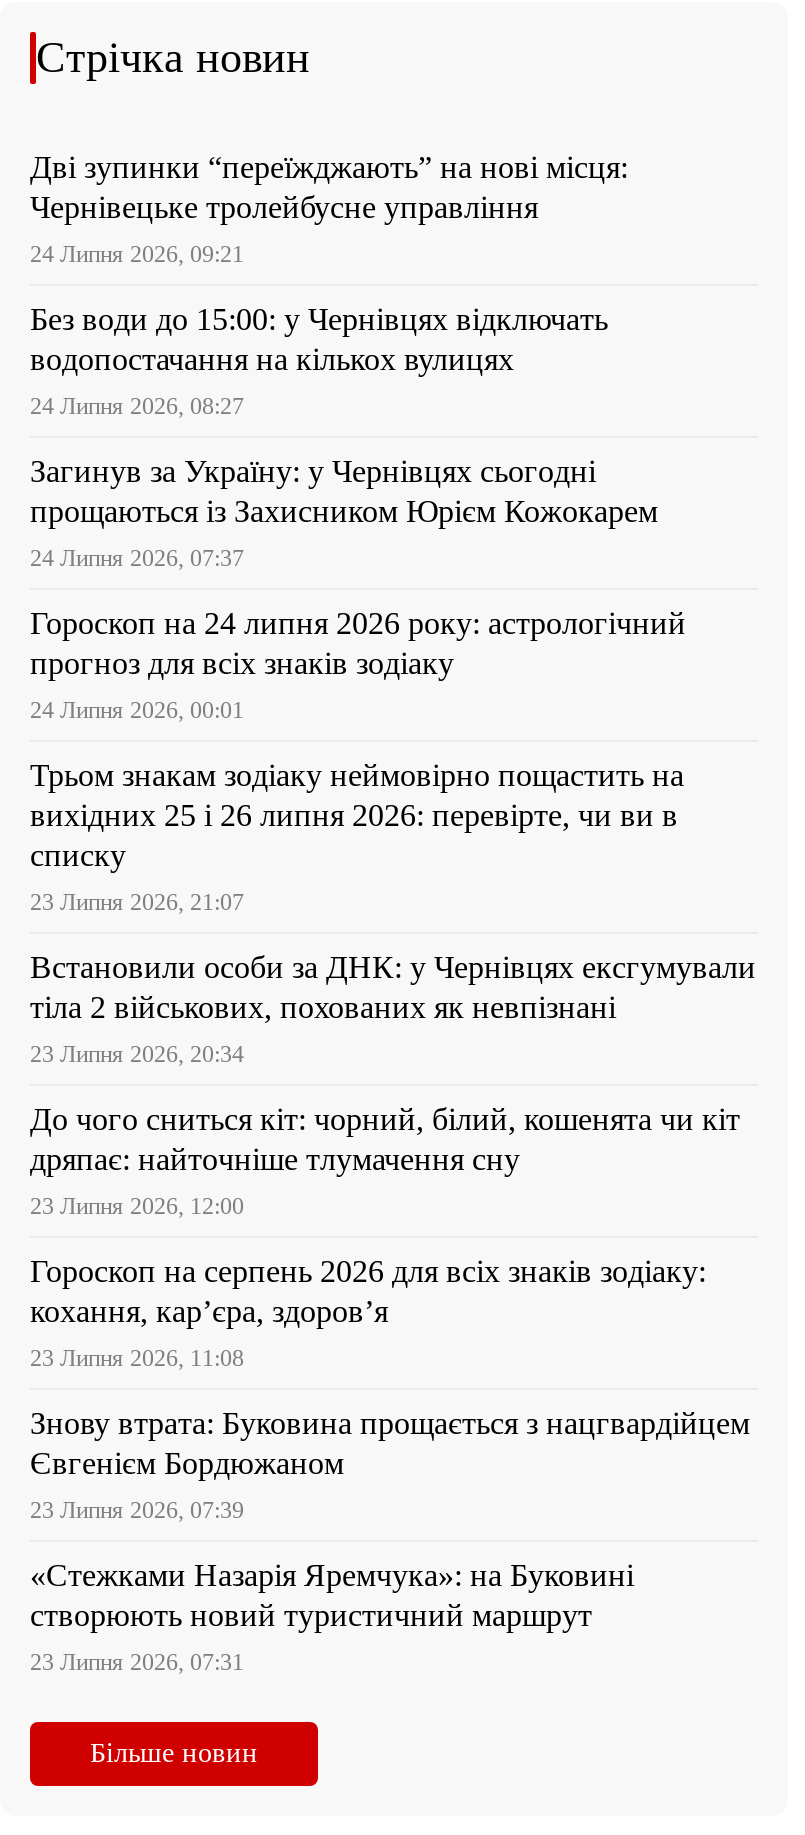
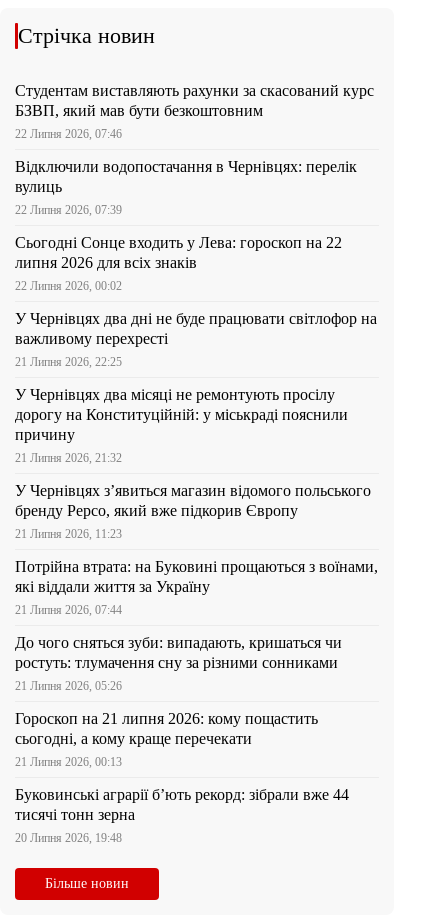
[30,150,628,224] Дві зупинки “переїжджають” на нові місця: | Чернівецьке тролейбусне управління -> [15,82,374,119] Студентам виставляють рахунки за скасований курс | БЗВП, який мав бути безкоштовним
[30,240,244,268] 24 Липня 2026, 09:21 -> [15,127,122,141] 22 Липня 2026, 07:46
[30,302,608,376] Без води до 15:00: у Чернівцях відключать | водопостачання на кількох вулицях -> [15,158,357,195] Відключили водопостачання в Чернівцях: перелік | вулиць
[30,392,244,420] 24 Липня 2026, 08:27 -> [15,203,122,217] 22 Липня 2026, 07:39
[30,454,658,528] Загинув за Україну: у Чернівцях сьогодні | прощаються із Захисником Юрієм Кожокарем -> [15,234,342,271] Сьогодні Сонце входить у Лева: гороскоп на 22 | липня 2026 для всіх знаків
[30,544,244,572] 24 Липня 2026, 07:37 -> [15,279,122,293] 22 Липня 2026, 00:02
[30,606,686,680] Гороскоп на 24 липня 2026 року: астрологічний | прогноз для всіх знаків зодіаку -> [15,310,377,347] У Чернівцях два дні не буде працювати світлофор на | важливому перехресті
[30,696,244,724] 24 Липня 2026, 00:01 -> [15,355,122,369] 21 Липня 2026, 22:25
[30,758,684,872] Трьом знакам зодіаку неймовірно пощастить на | вихідних 25 і 26 липня 2026: перевірте, чи ви в | списку -> [15,386,348,443] У Чернівцях два місяці не ремонтують просілу | дорогу на Конституційній: у міськраді пояснили | причину
[30,888,244,916] 23 Липня 2026, 21:07 -> [15,451,122,465] 21 Липня 2026, 21:32
[30,950,756,1024] Встановили особи за ДНК: у Чернівцях ексгумували | тіла 2 військових, похованих як невпізнані -> [15,482,371,519] У Чернівцях з’явиться магазин відомого польського | бренду Pepco, який вже підкорив Європу
[30,1040,244,1068] 23 Липня 2026, 20:34 -> [15,527,122,541] 21 Липня 2026, 11:23
[30,1102,740,1176] До чого сниться кіт: чорний, білий, кошенята чи кіт | дряпає: найточніше тлумачення сну -> [15,558,378,595] Потрійна втрата: на Буковині прощаються з воїнами, | які віддали життя за Україну
[30,1192,244,1220] 23 Липня 2026, 12:00 -> [15,603,122,617] 21 Липня 2026, 07:44
[30,1254,706,1328] Гороскоп на серпень 2026 для всіх знаків зодіаку: | кохання, кар’єра, здоров’я -> [15,634,342,671] До чого сняться зуби: випадають, кришаться чи | ростуть: тлумачення сну за різними сонниками
[30,1344,244,1372] 23 Липня 2026, 11:08 -> [15,679,122,693] 21 Липня 2026, 05:26
[30,1406,750,1480] Знову втрата: Буковина прощається з нацгвардійцем | Євгенієм Бордюжаном -> [15,710,318,747] Гороскоп на 21 липня 2026: кому пощастить | сьогодні, а кому краще перечекати
[30,1496,244,1524] 23 Липня 2026, 07:39 -> [15,755,122,769] 21 Липня 2026, 00:13
[30,1558,634,1632] «Стежками Назарія Яремчука»: на Буковині | створюють новий туристичний маршрут -> [15,786,349,823] Буковинські аграрії б’ють рекорд: зібрали вже 44 | тисячі тонн зерна
[30,1648,244,1676] 23 Липня 2026, 07:31 -> [15,831,122,845] 20 Липня 2026, 19:48

